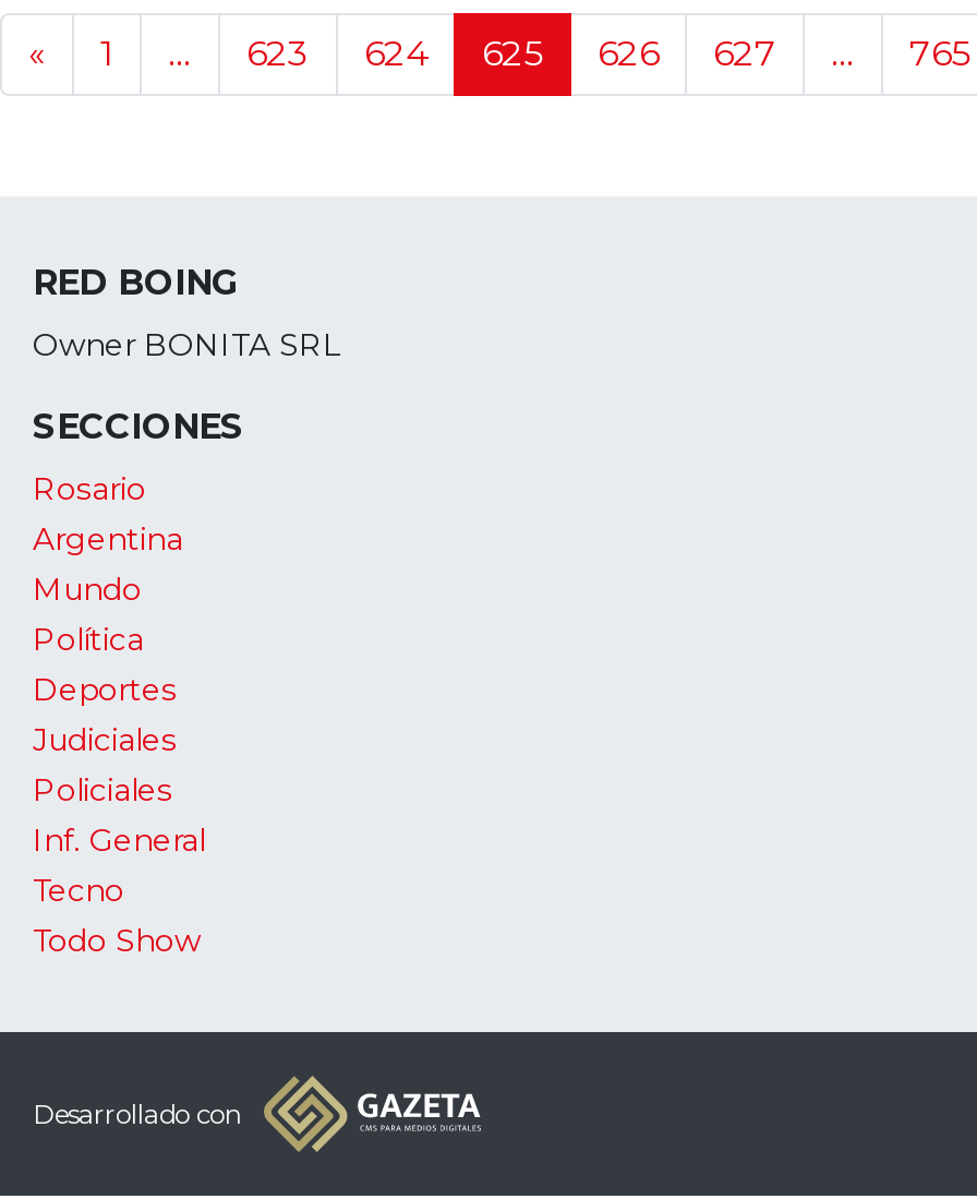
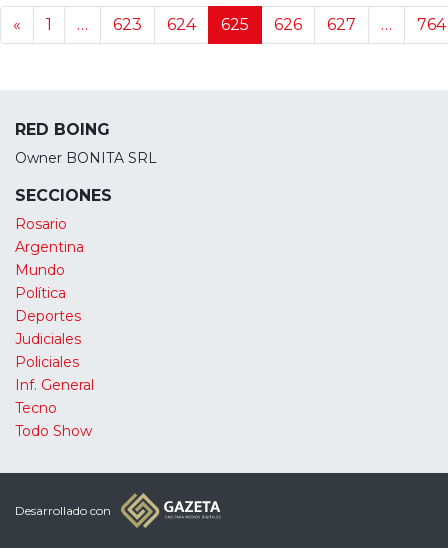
[909,33,970,75] 765 -> [417,15,446,34] 764

